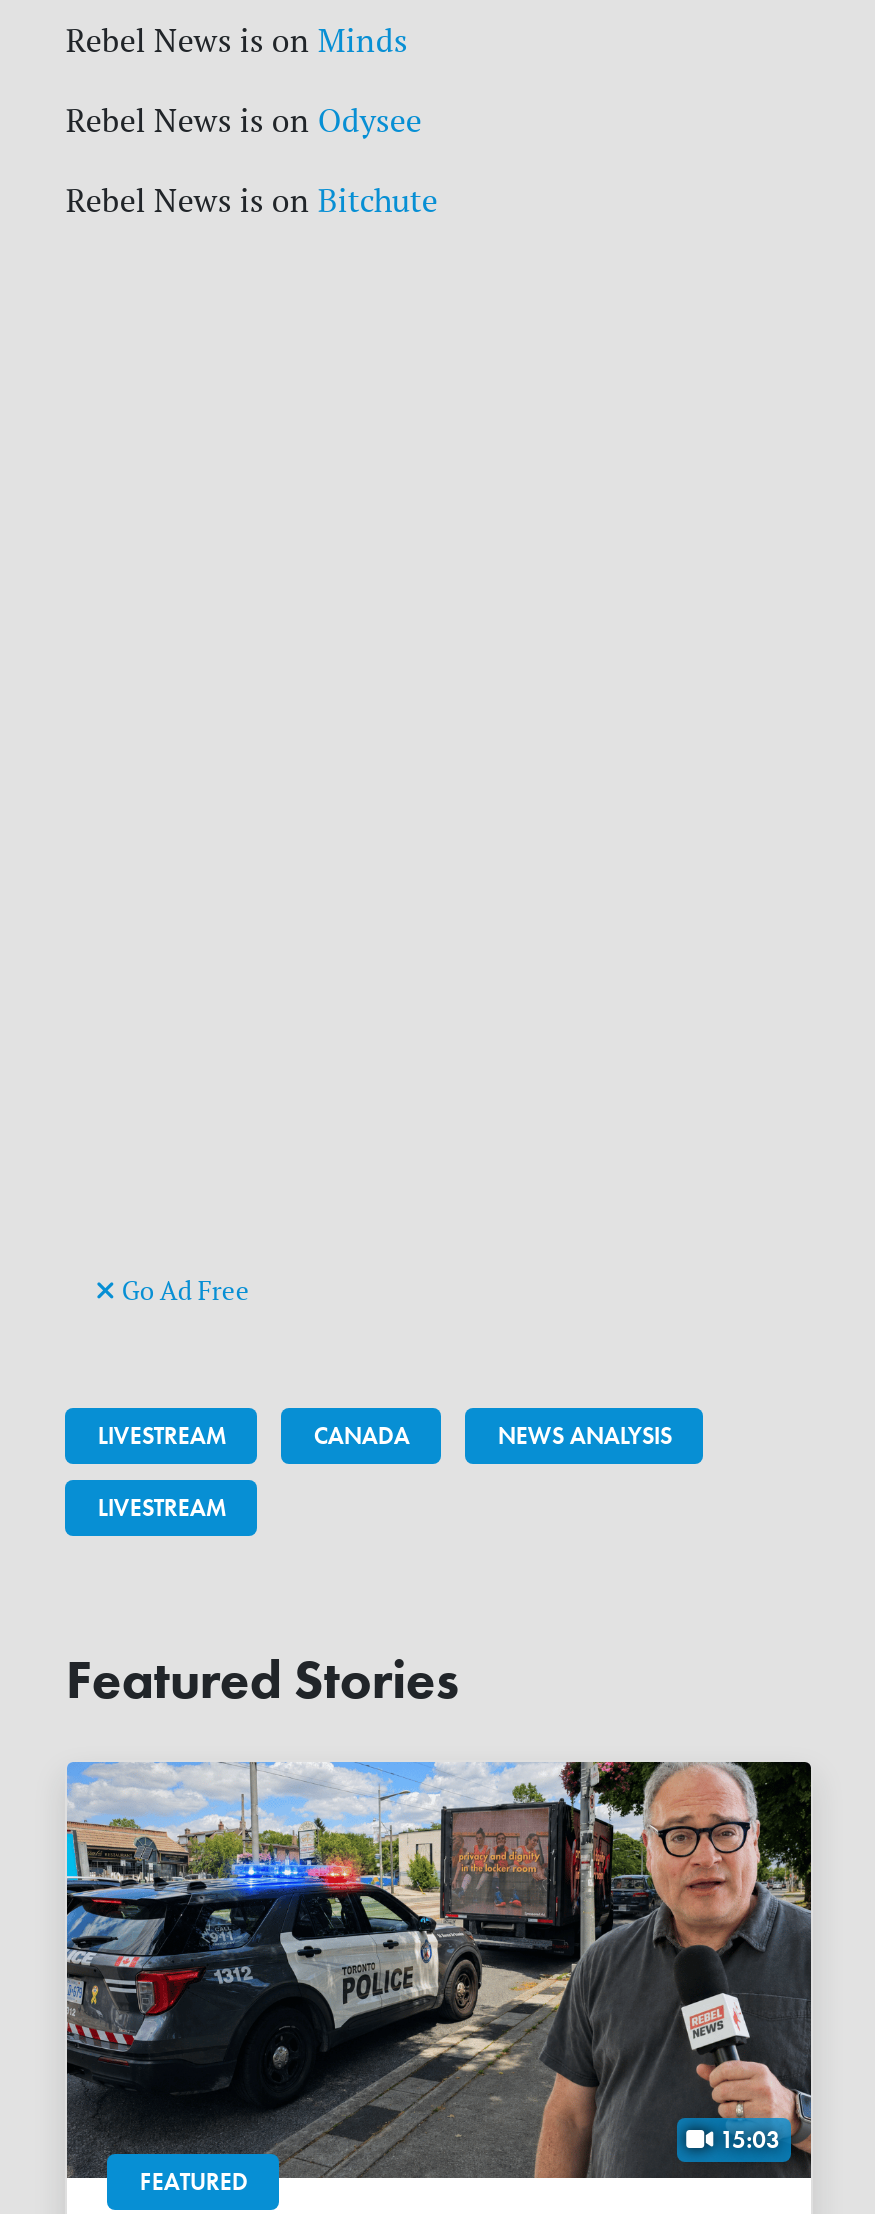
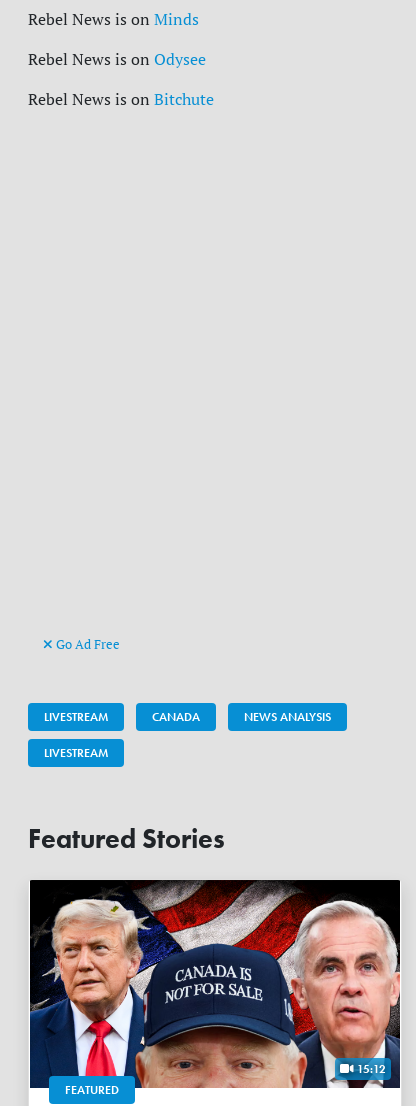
[65,1760,813,2180] [image] | 15:03 -> [29,879,401,1089] [image] | 15:12

